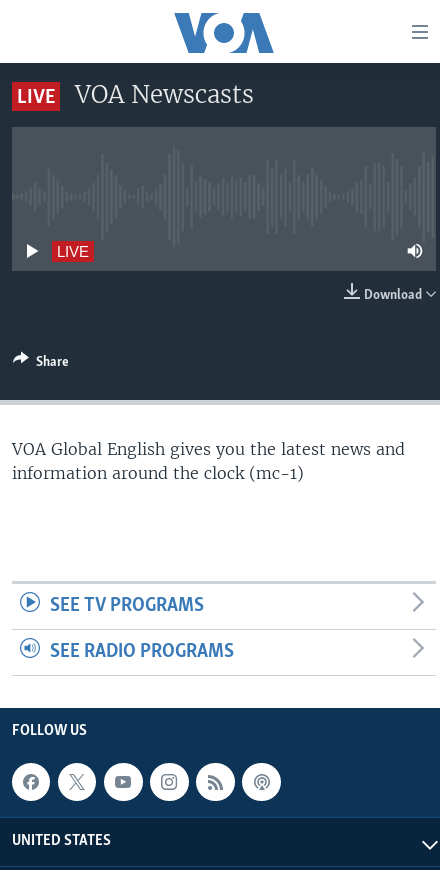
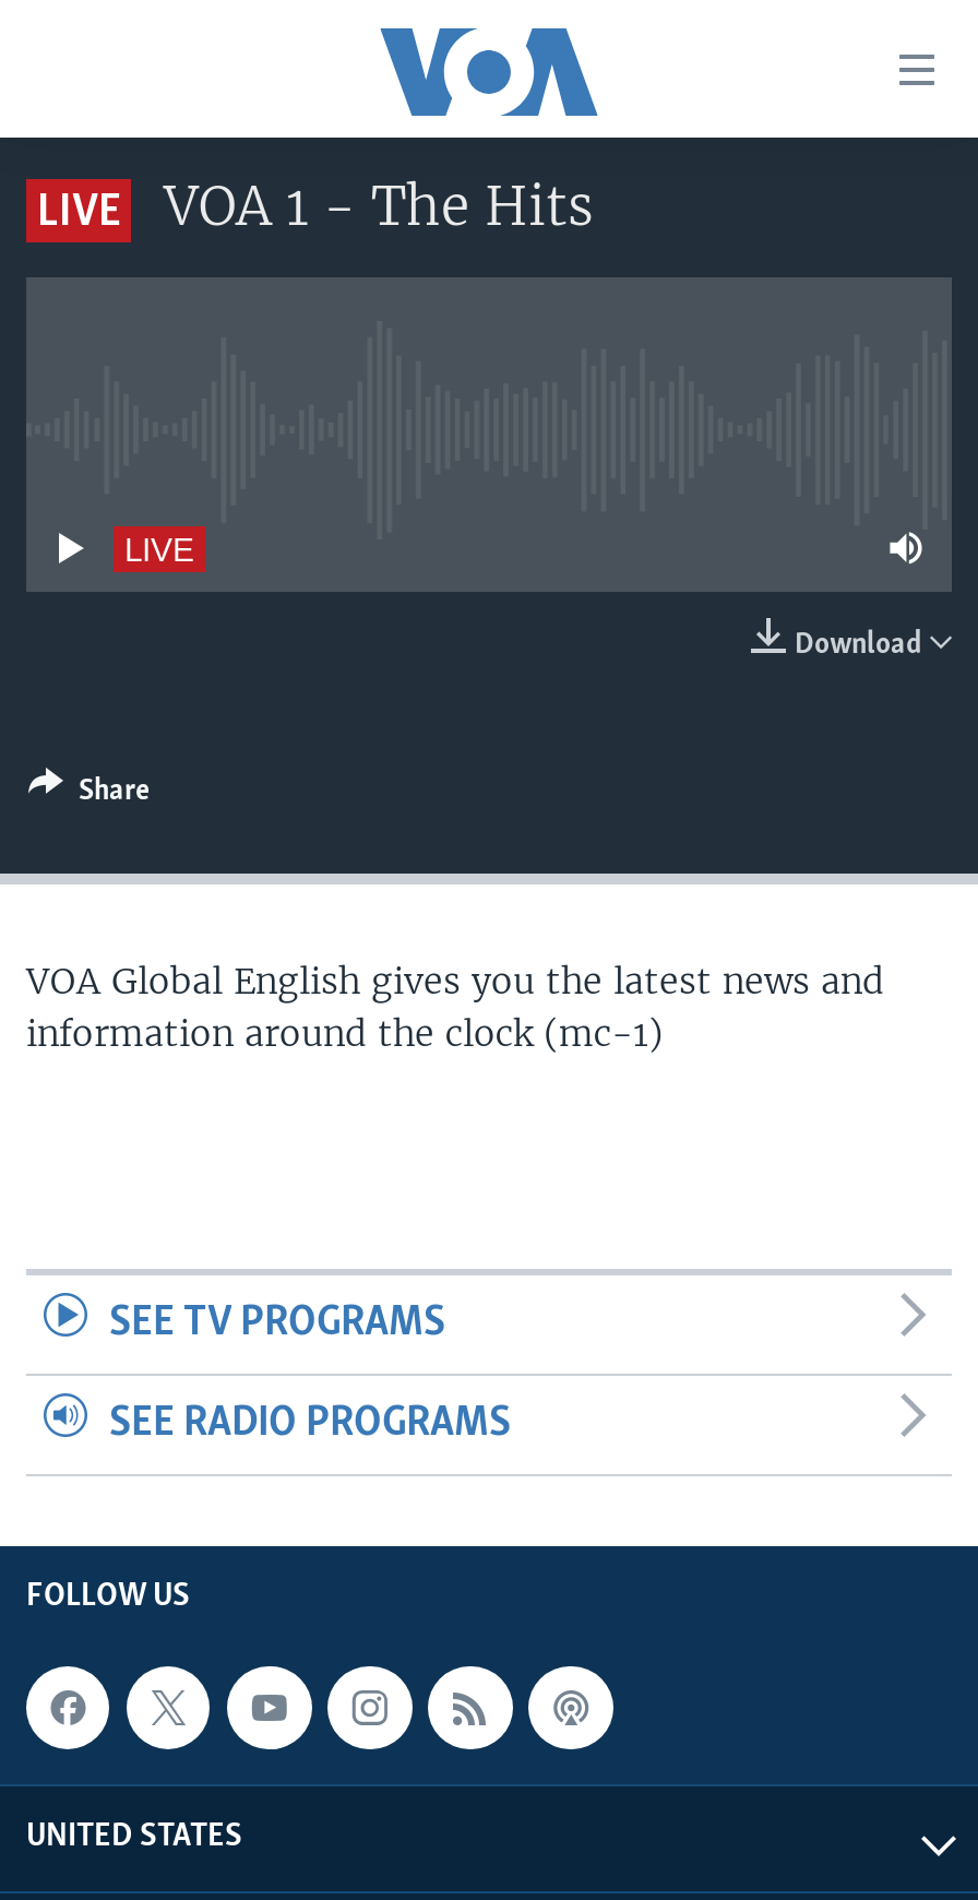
[75,79,254,110] VOA Newscasts -> [164,173,594,240] VOA 1 - The Hits

